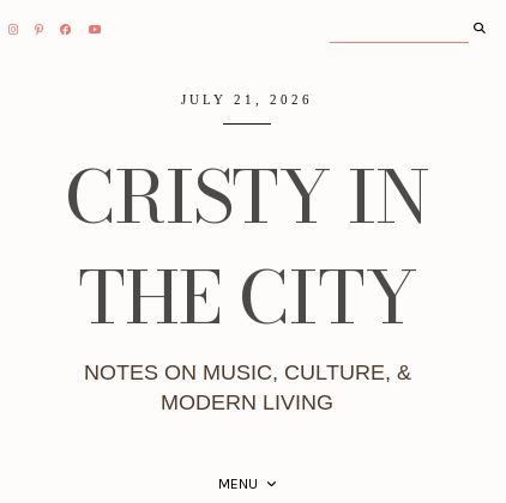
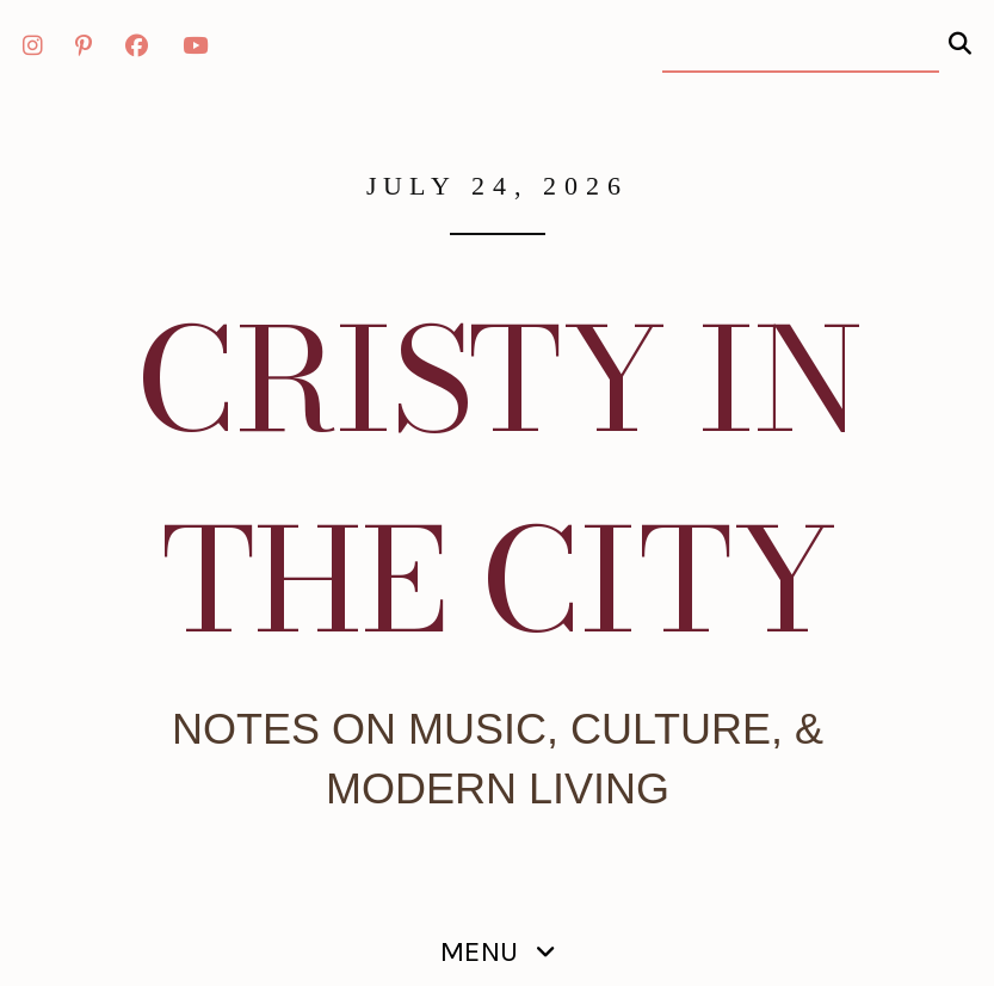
[181,92,313,107] JULY 21, 2026 -> [366,171,629,199] JULY 24, 2026

